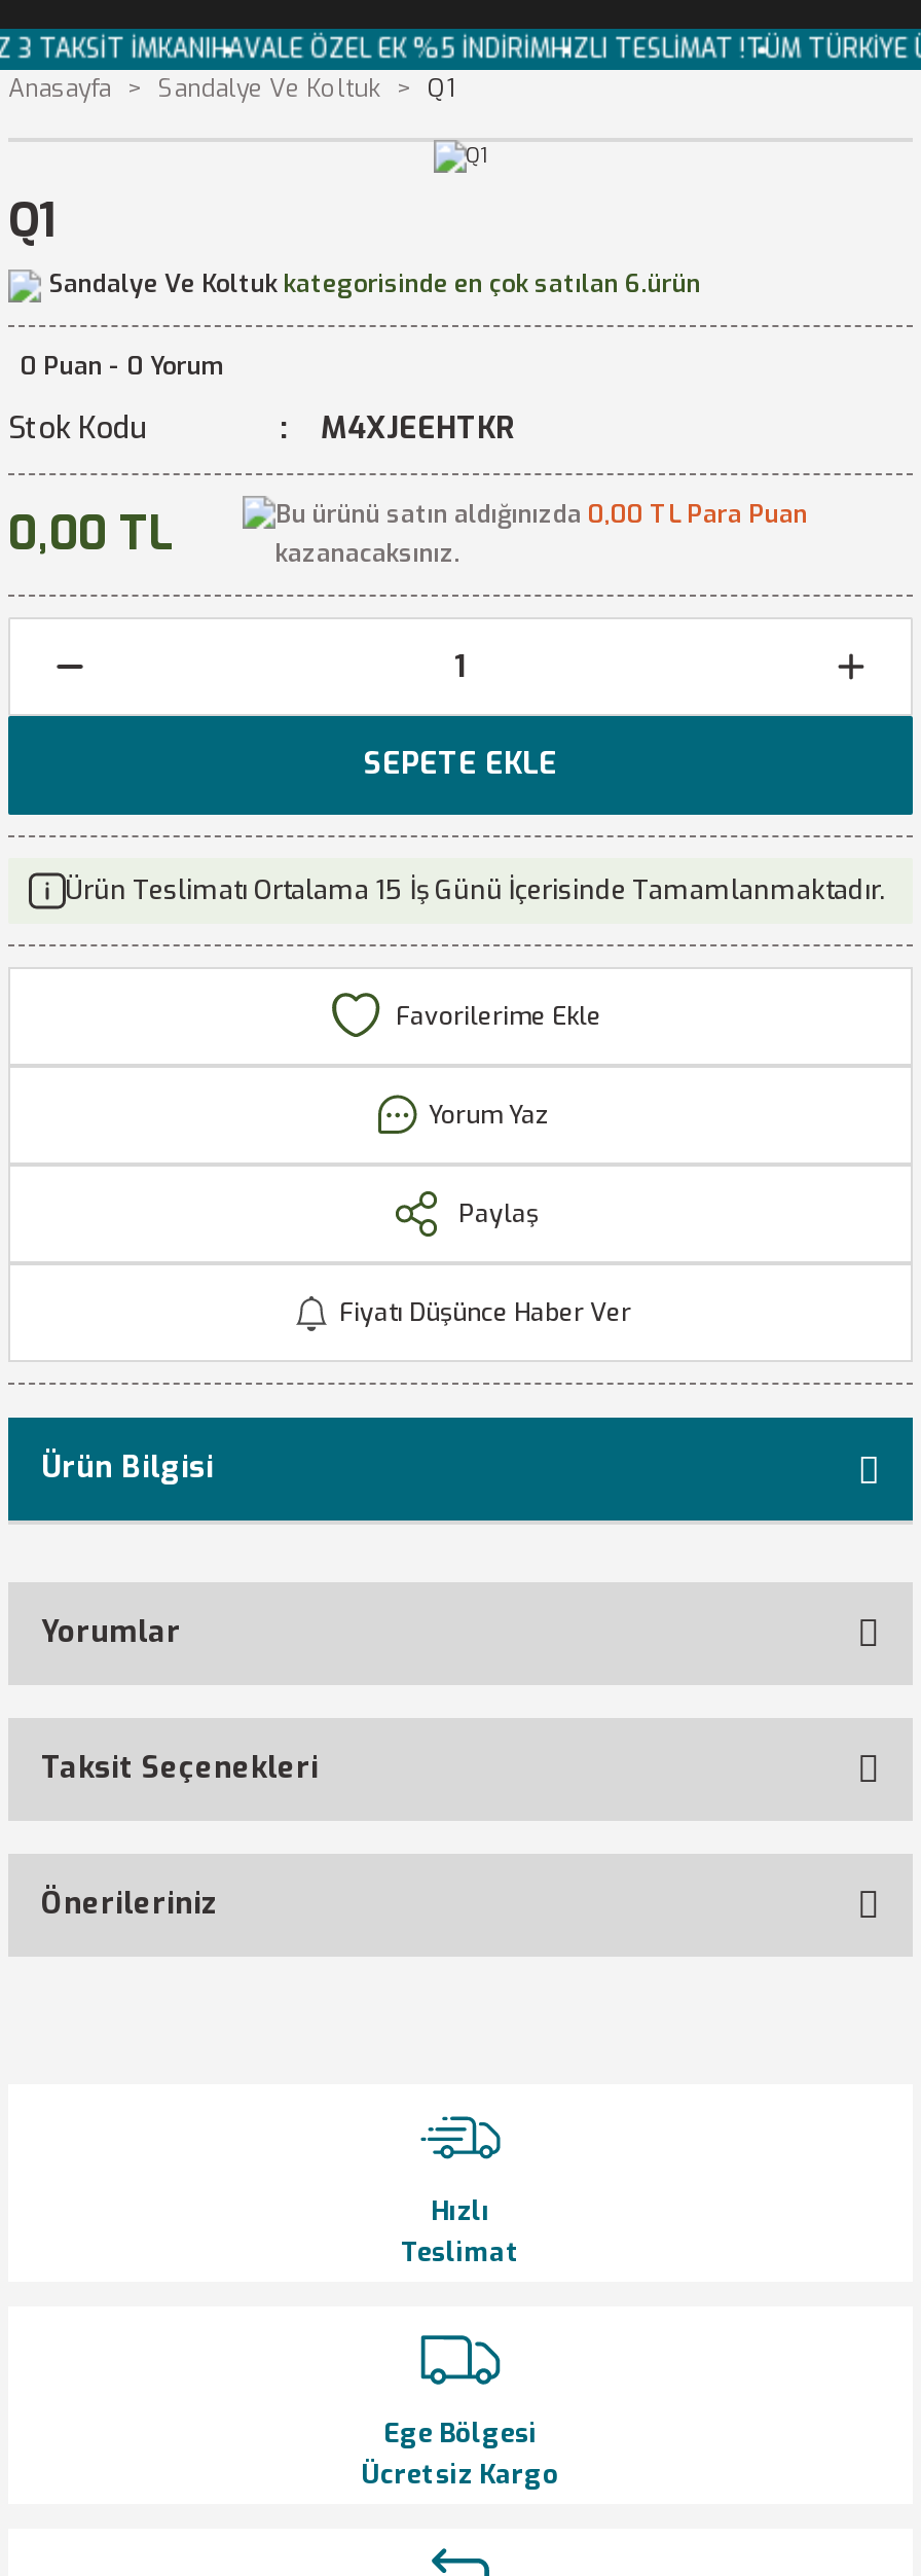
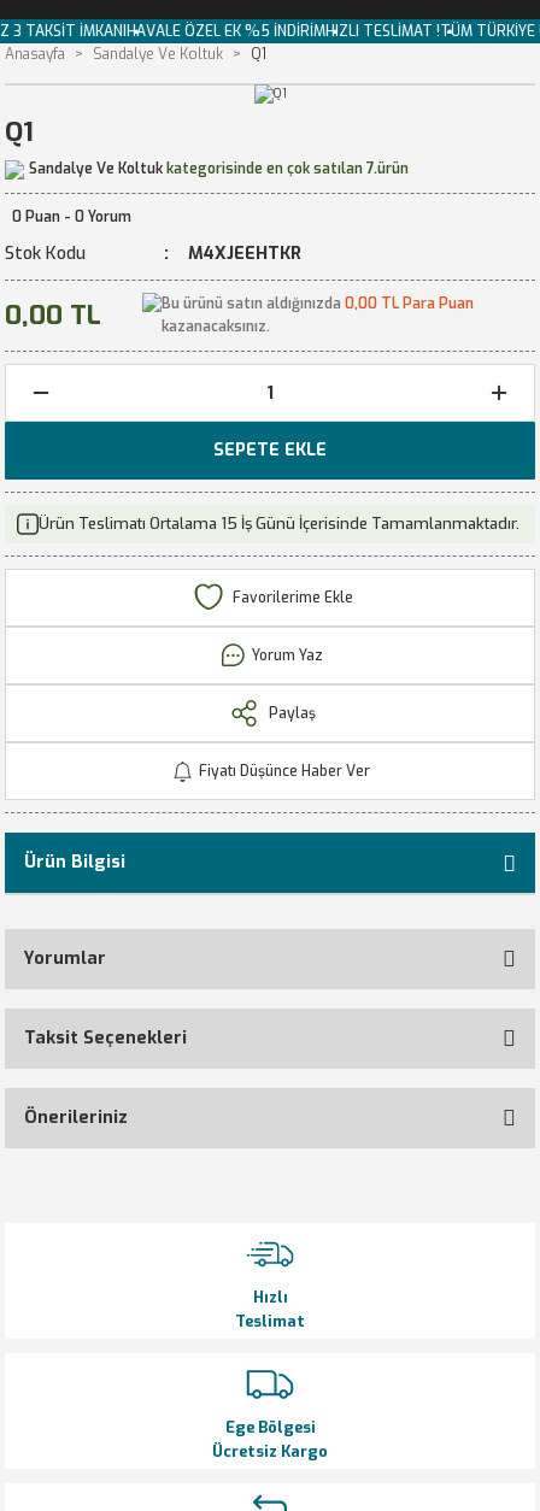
[49,267,701,300] Sandalye Ve Koltuk kategorisinde en çok satılan 6.ürün -> [29,159,409,178] Sandalye Ve Koltuk kategorisinde en çok satılan 7.ürün

